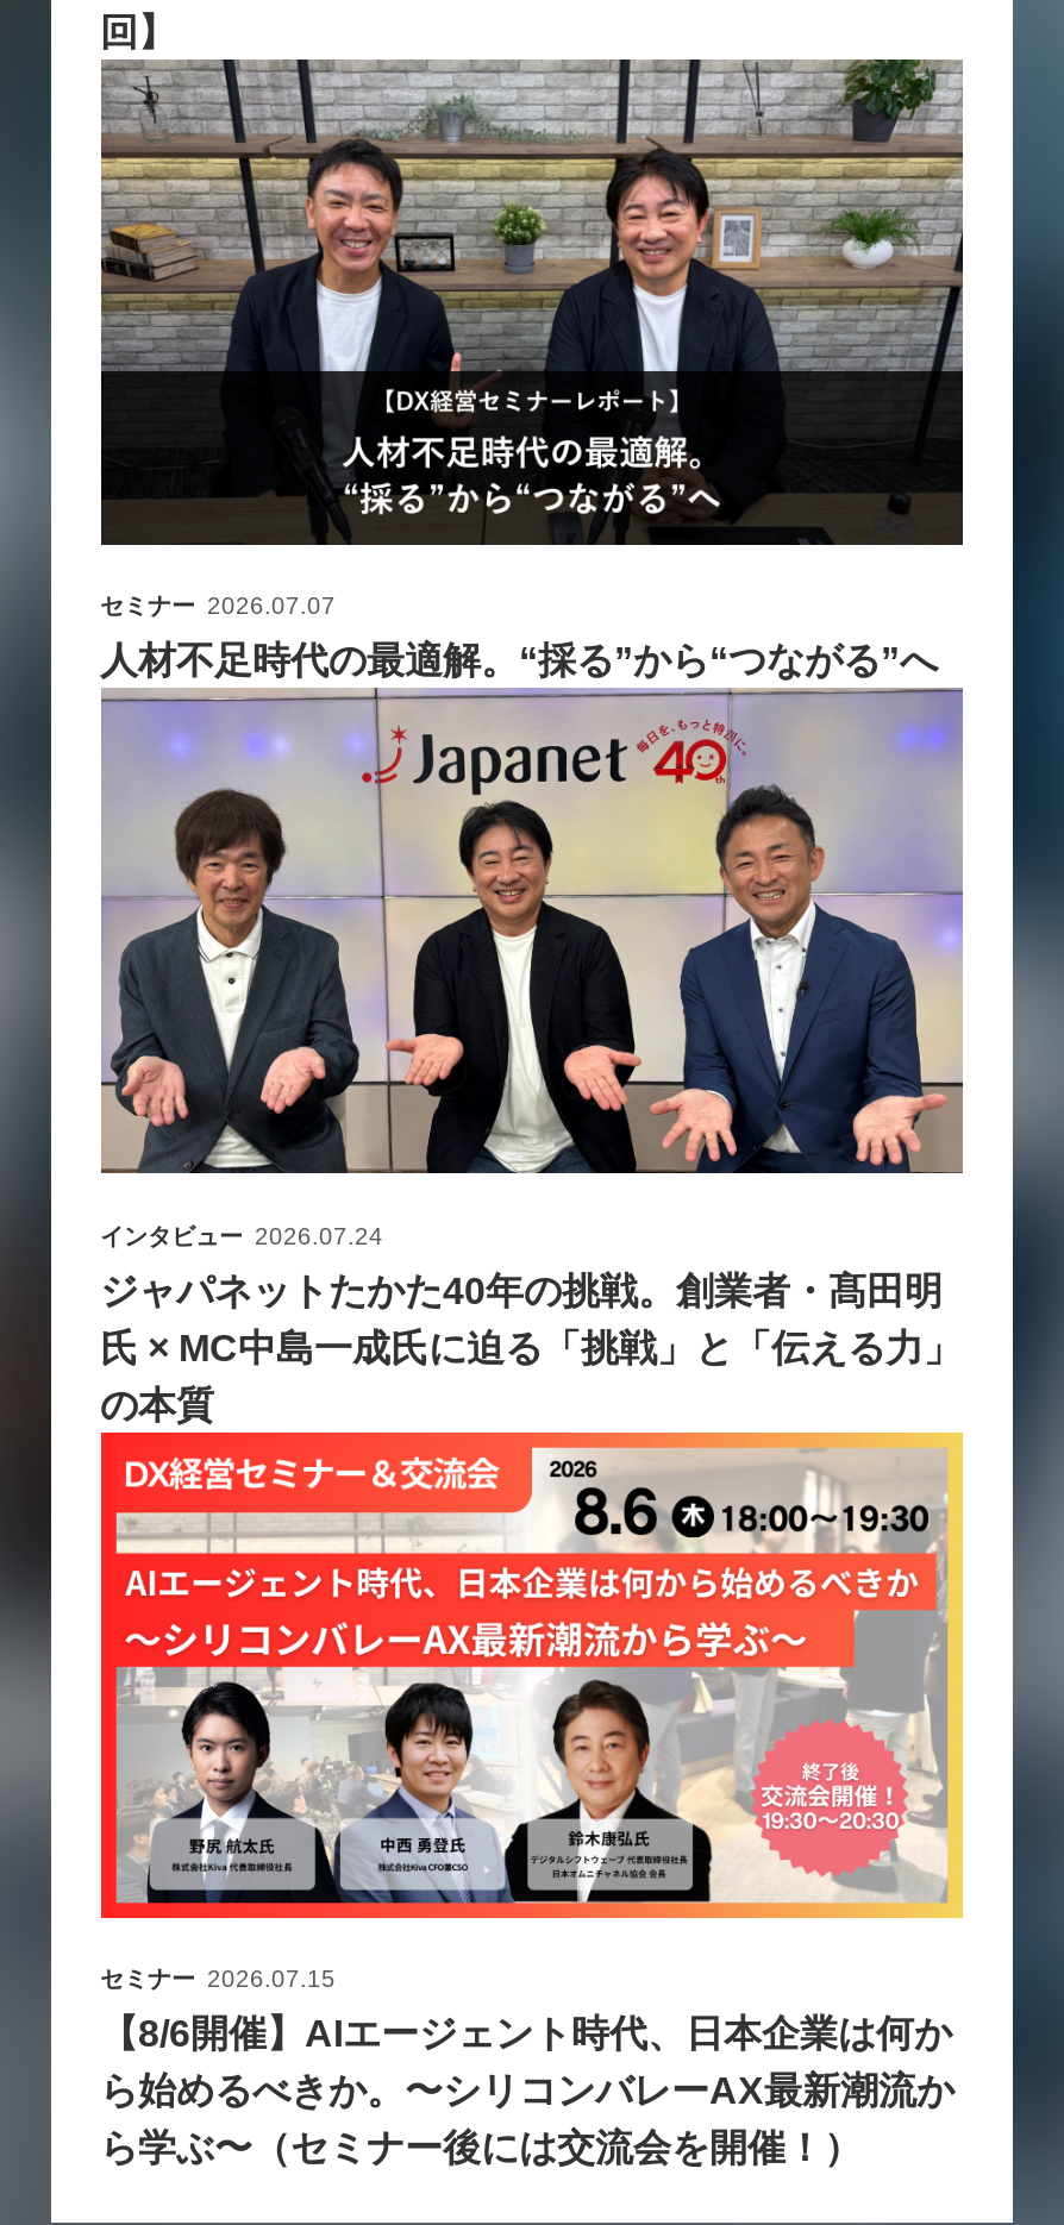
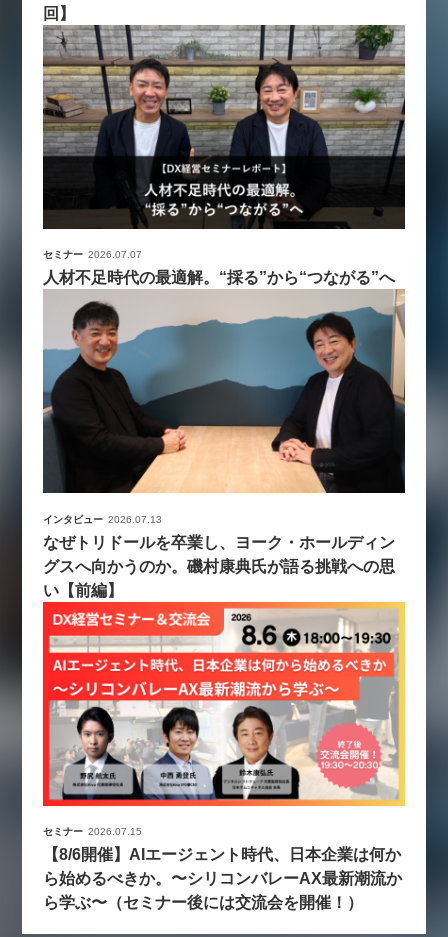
[100,688,963,1424] [image] | インタビュー 2026.07.24 | ジャパネットたかた40年の挑戦。創業者・髙田明 | 氏 × MC中島一成氏に迫る「挑戦」と「伝える力」 | の本質 -> [42,289,406,599] [image] | インタビュー 2026.07.13 | なぜトリドールを卒業し、ヨーク・ホールディン | グスへ向かうのか。磯村康典氏が語る挑戦への思 | い【前編】

